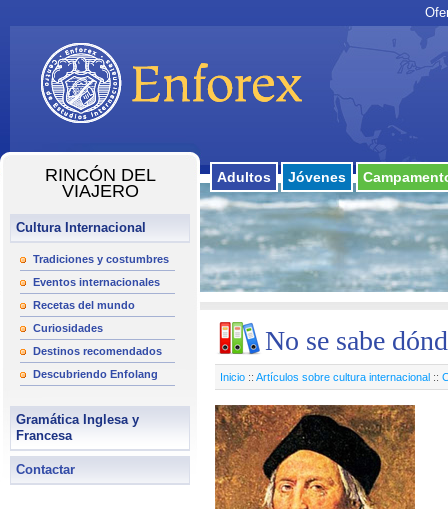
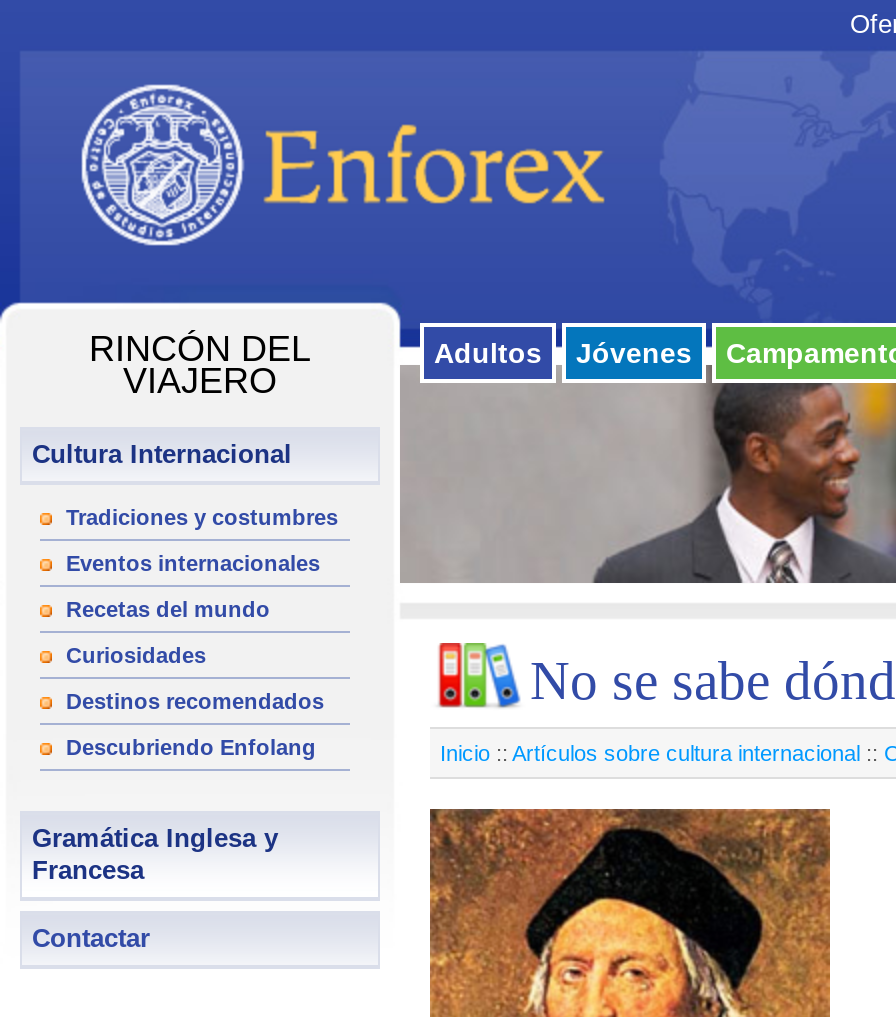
[200,183,445,292] [image] -> [400,365,890,585] [image]

